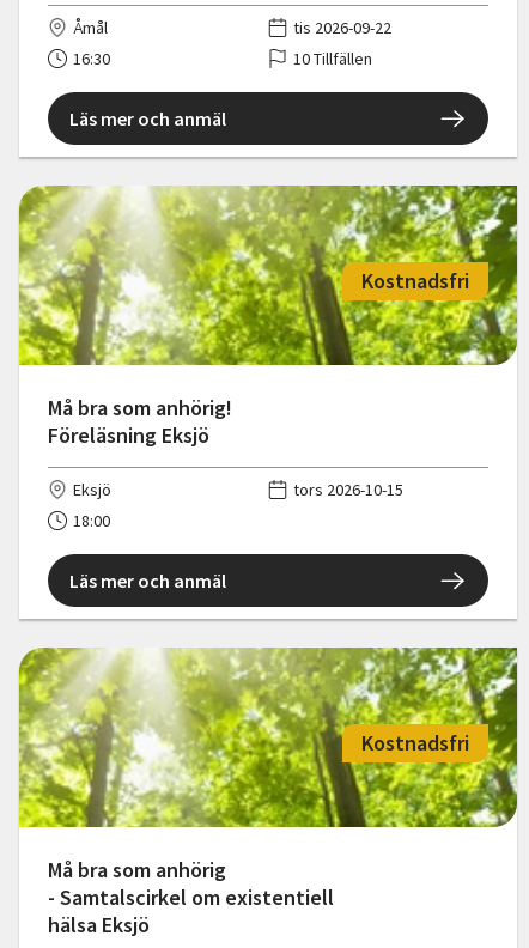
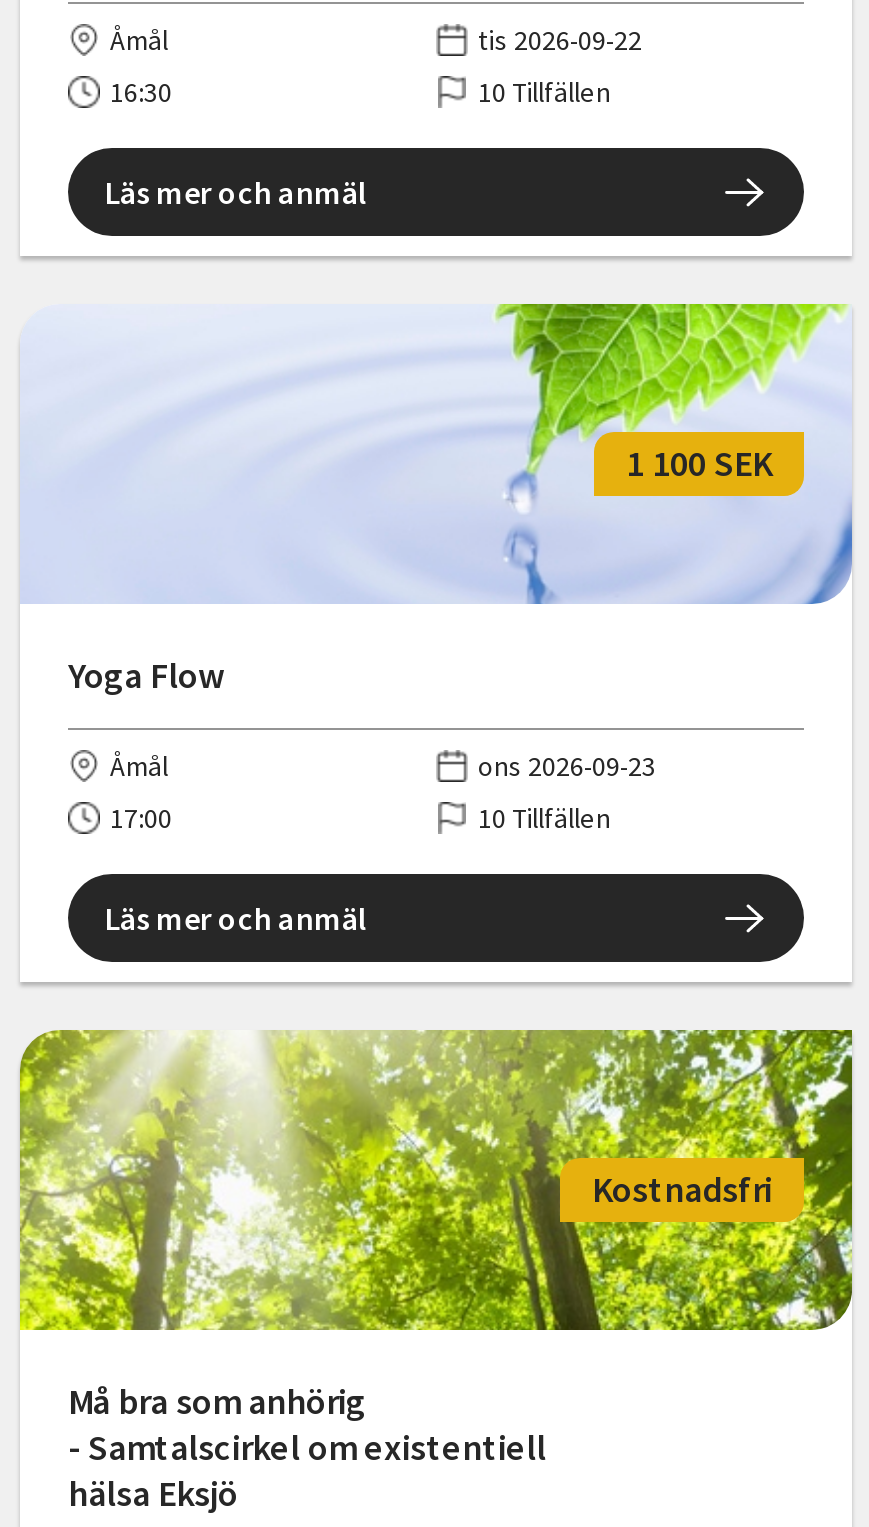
[18,184,518,366] [image] | Kostnadsfri -> [20,302,854,606] [image] | 1 100 SEK
[48,393,232,449] Må bra som anhörig! | Föreläsning Eksjö -> [68,651,224,697] Yoga Flow
[73,478,403,531] Eksjö | tors 2026-10-15 | 18:00 -> [110,747,656,835] Åmål | ons 2026-09-23 | 17:00 | 10 Tillfällen

